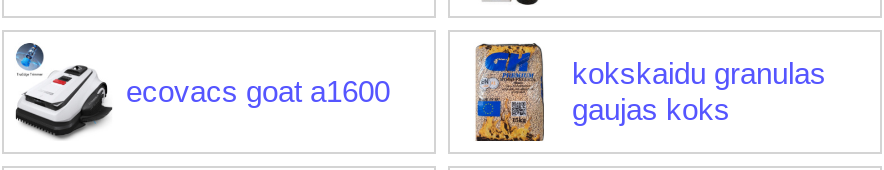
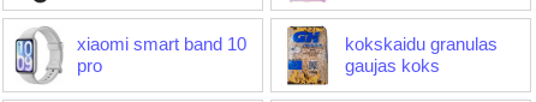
[14,40,390,138] [image] | ecovacs goat a1600 -> [11,25,246,82] [image] | xiaomi smart band 10 | pro

